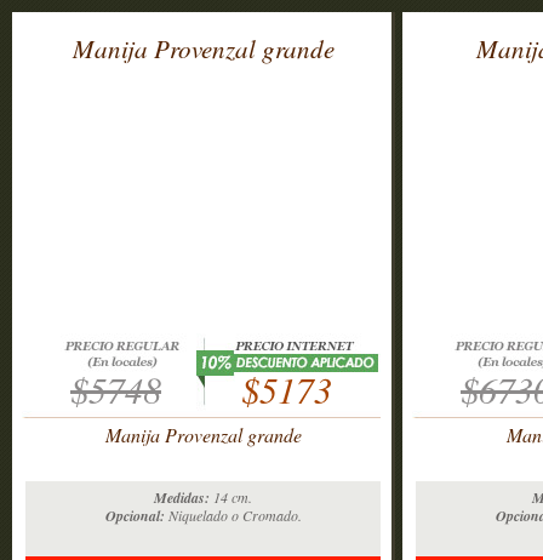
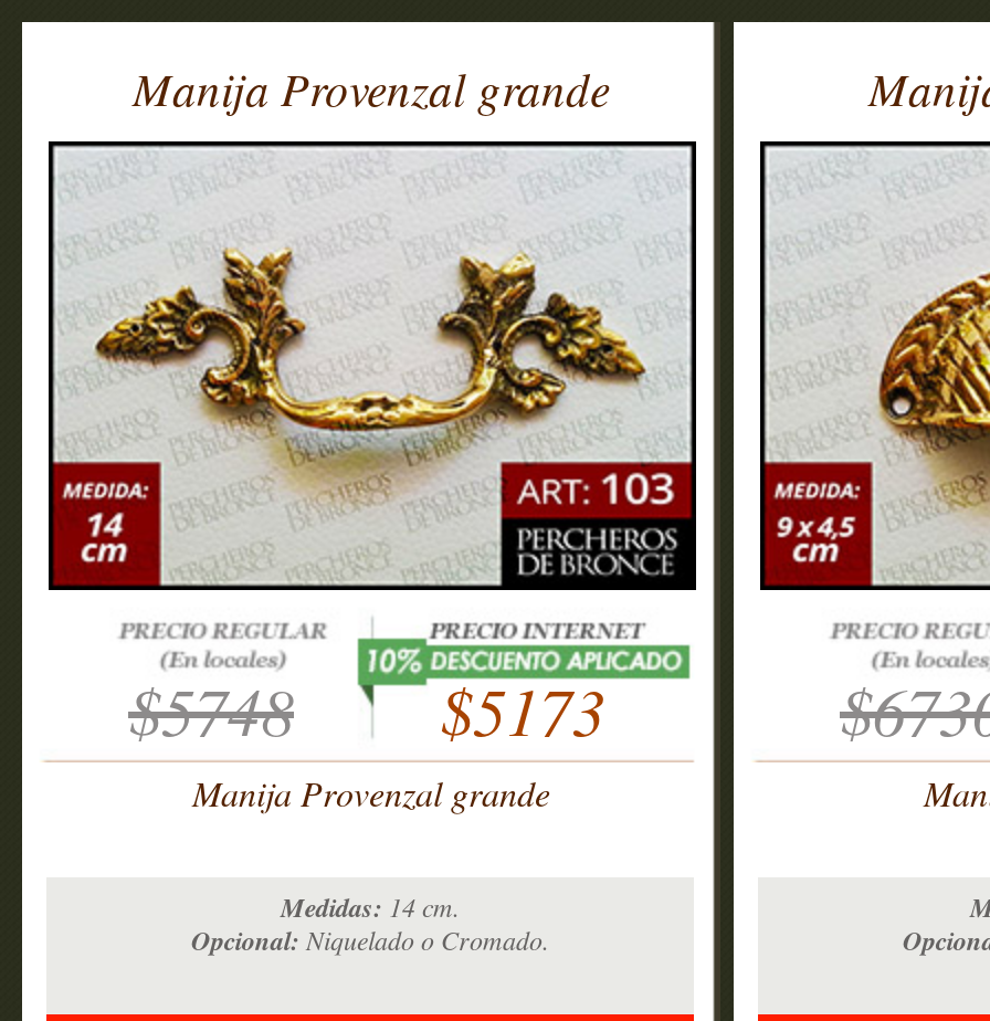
none -> [46,139,698,592] [image]
none -> [758,139,983,592] [image]

